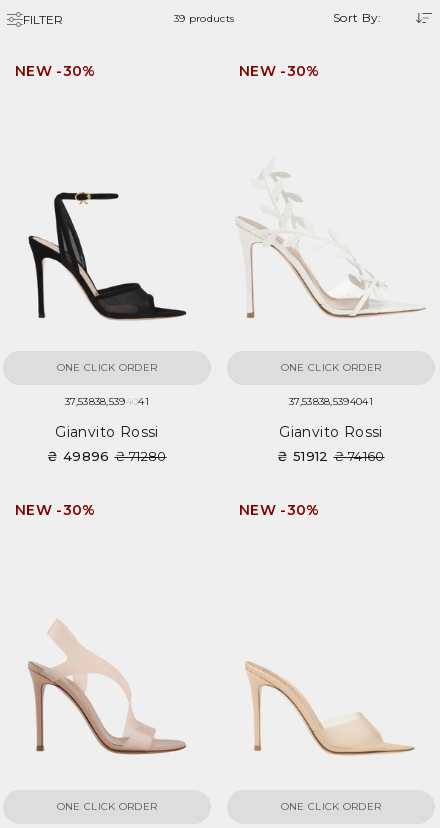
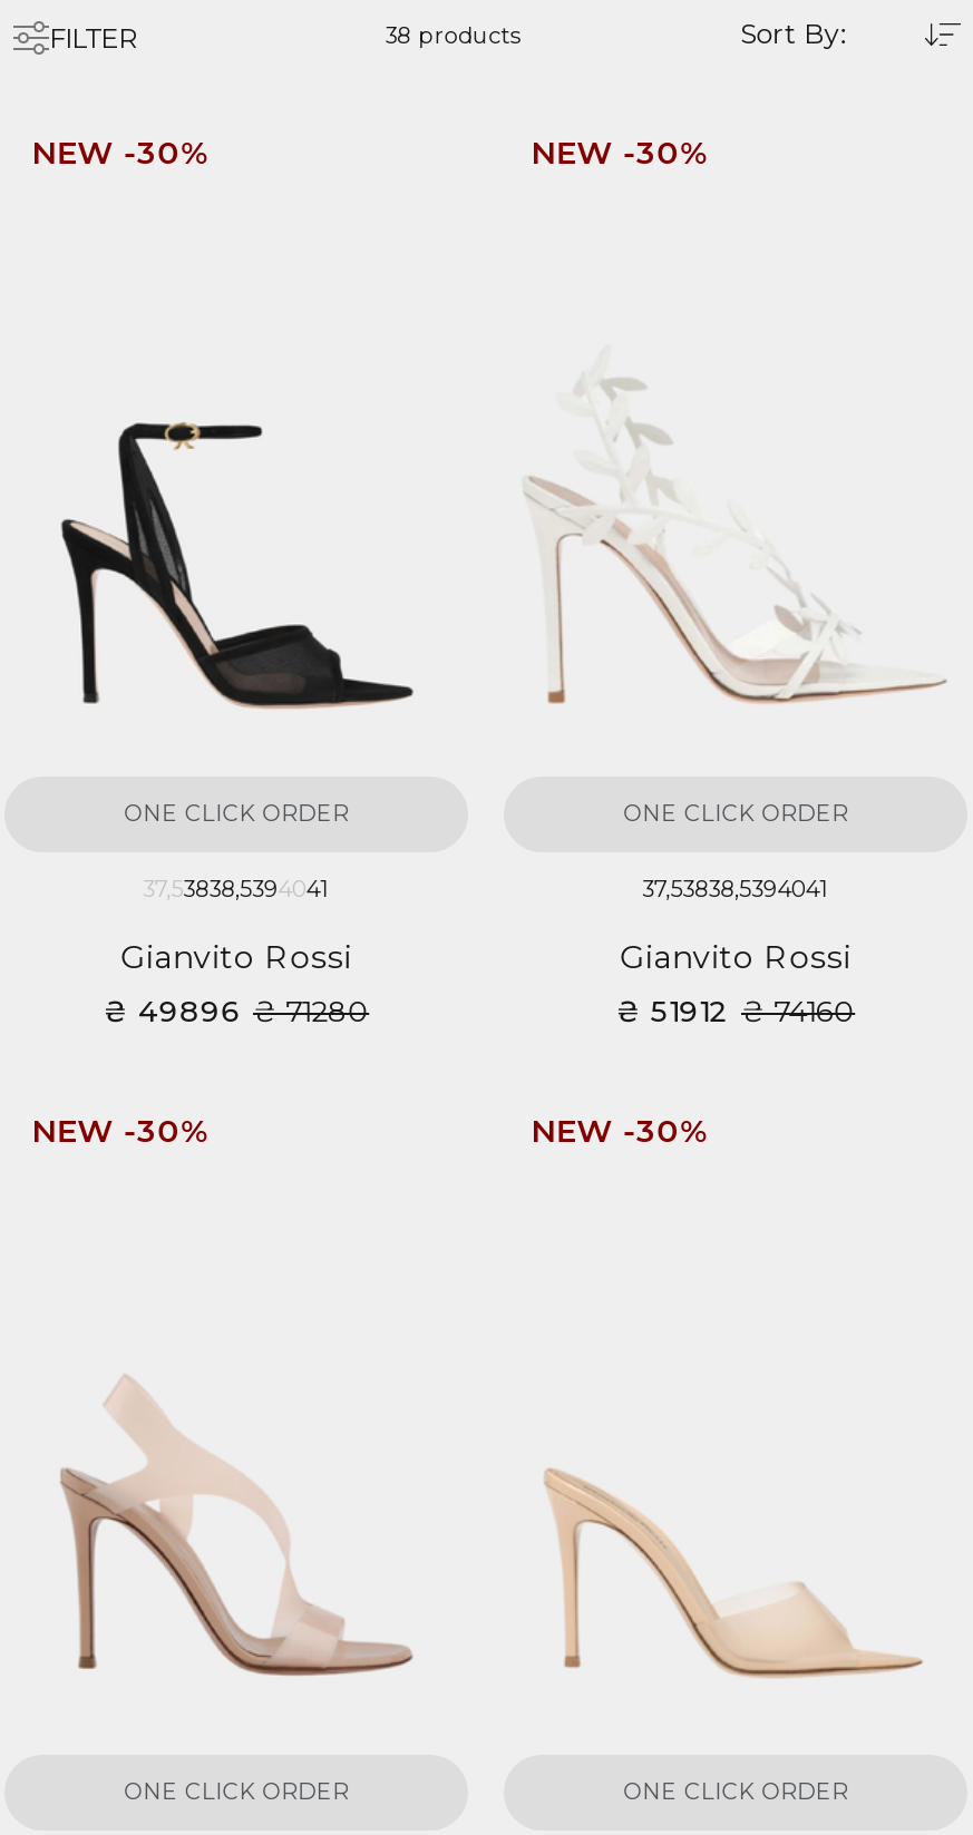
[174,12,234,25] 39 products -> [385,21,520,50] 38 products

